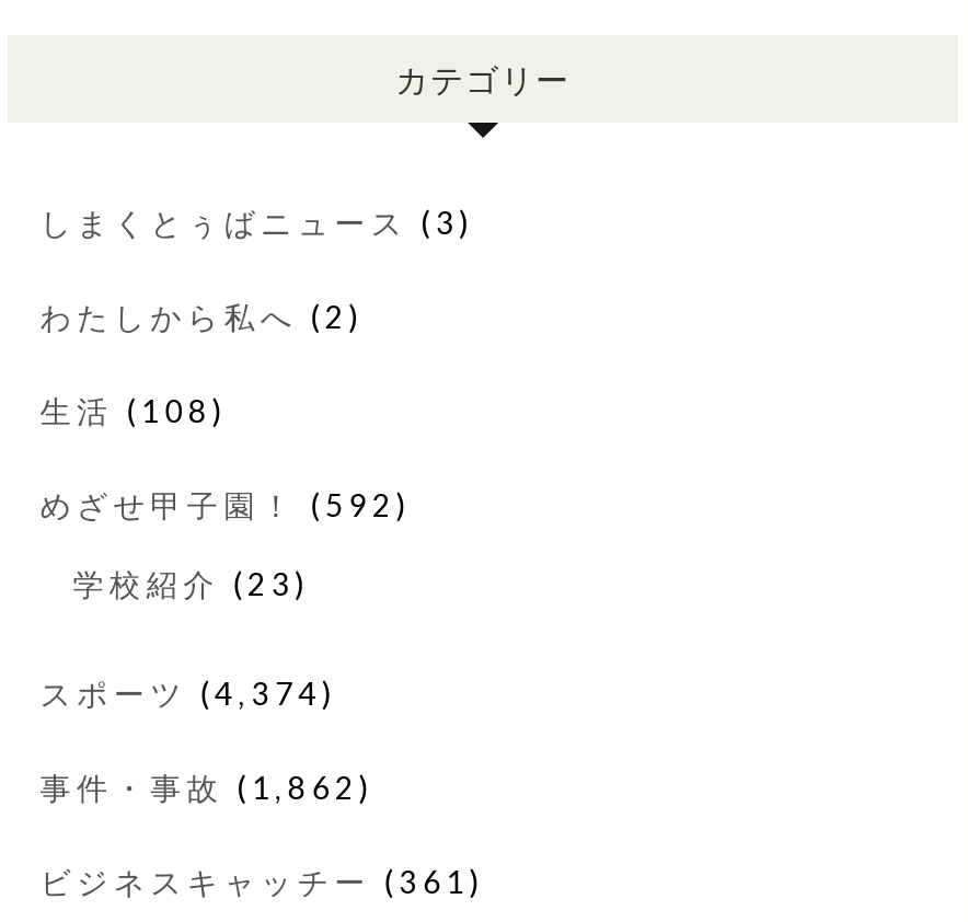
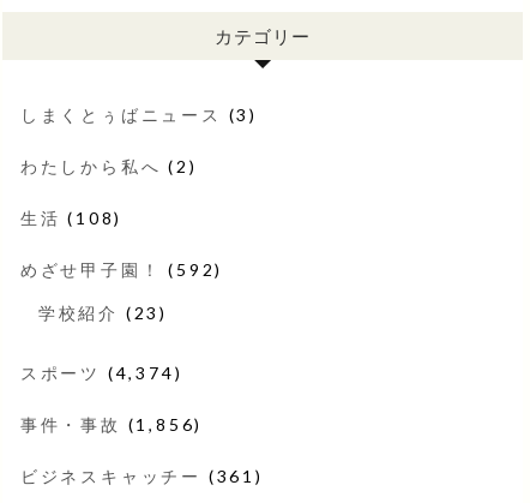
[40,768,374,805] 事件・事故(1,862) -> [20,414,203,434] 事件・事故(1,856)

